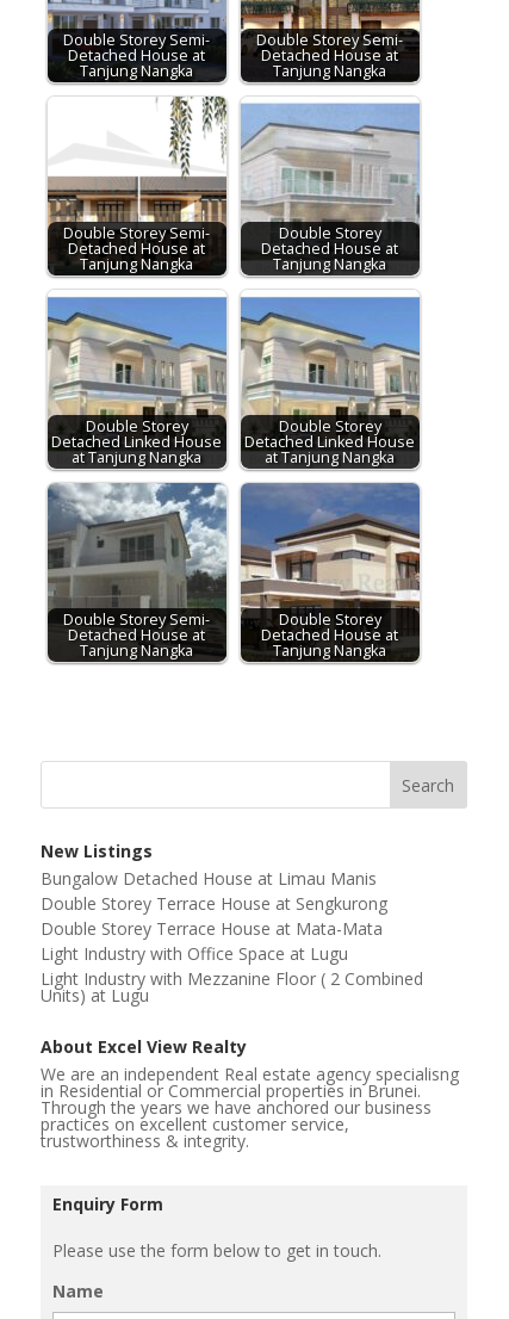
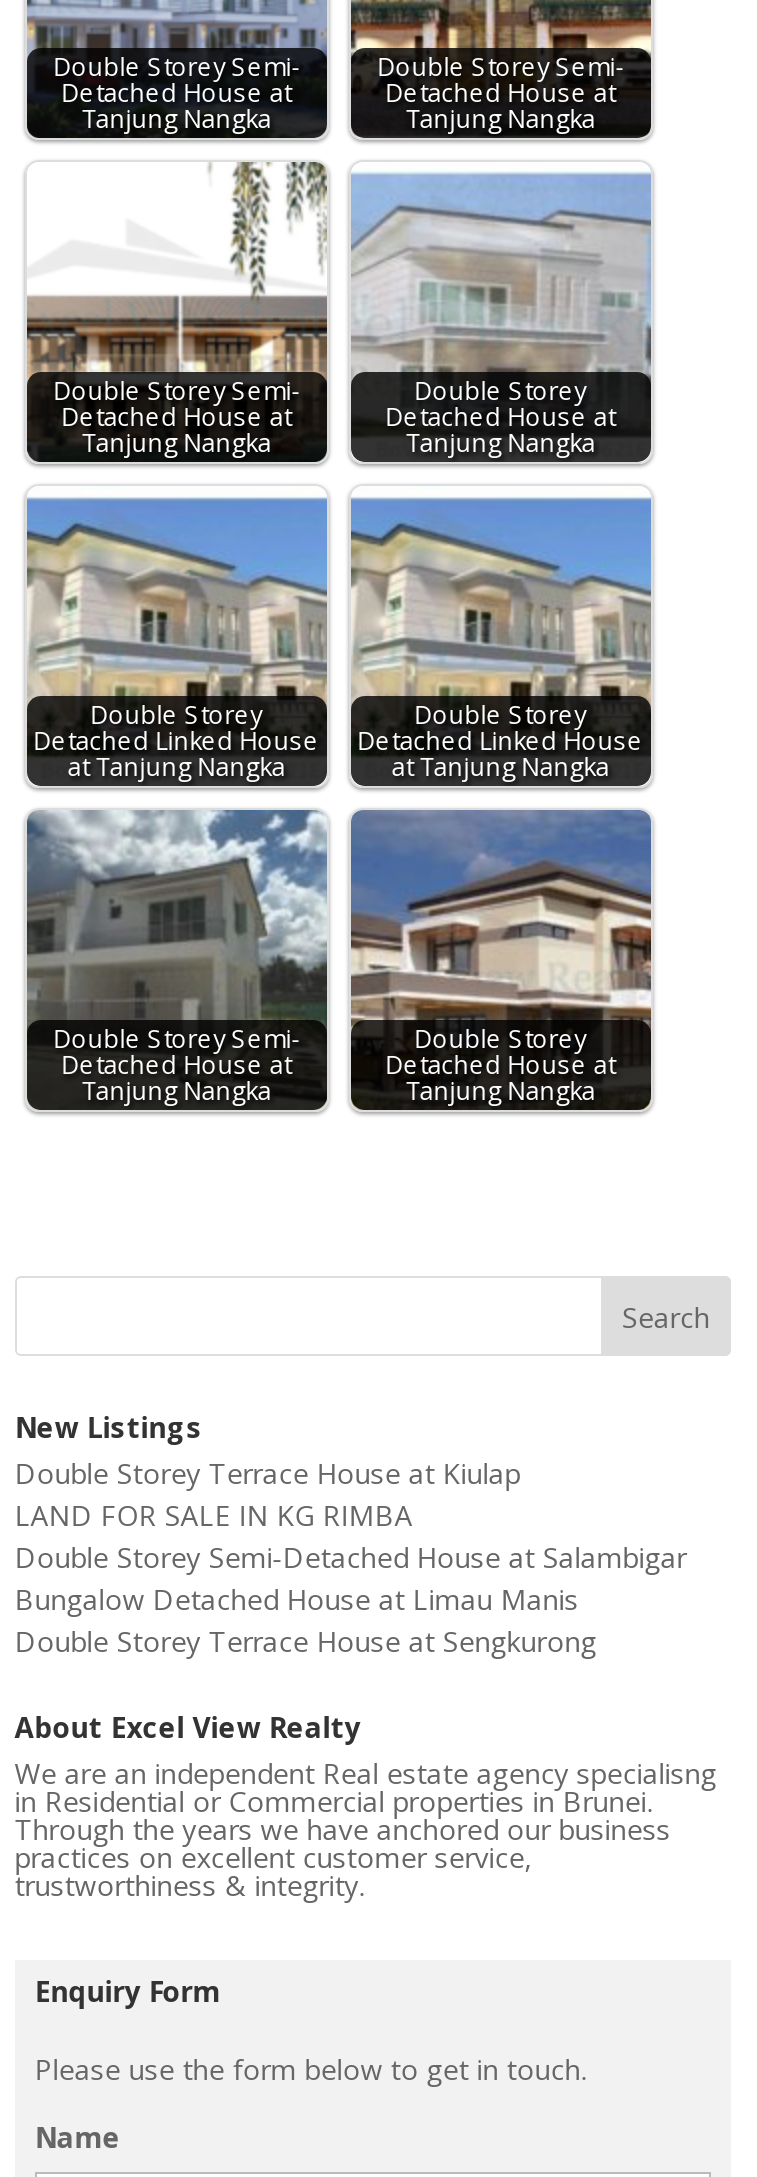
none -> [15,1455,687,1577] Double Storey Terrace House at Kiulap | LAND FOR SALE IN KG RIMBA | Double Storey Semi-Detached House at Salambigar
moved [40,867,387,915] -> [15,1581,597,1661]: Bungalow Detached House at Limau Manis | Double Storey Terrace House at Sengkurong
[40,917,423,1007] Double Storey Terrace House at Mata-Mata | Light Industry with Office Space at Lugu | Light Industry with Mezzanine Floor ( 2 Combined | Units) at Lugu -> none

